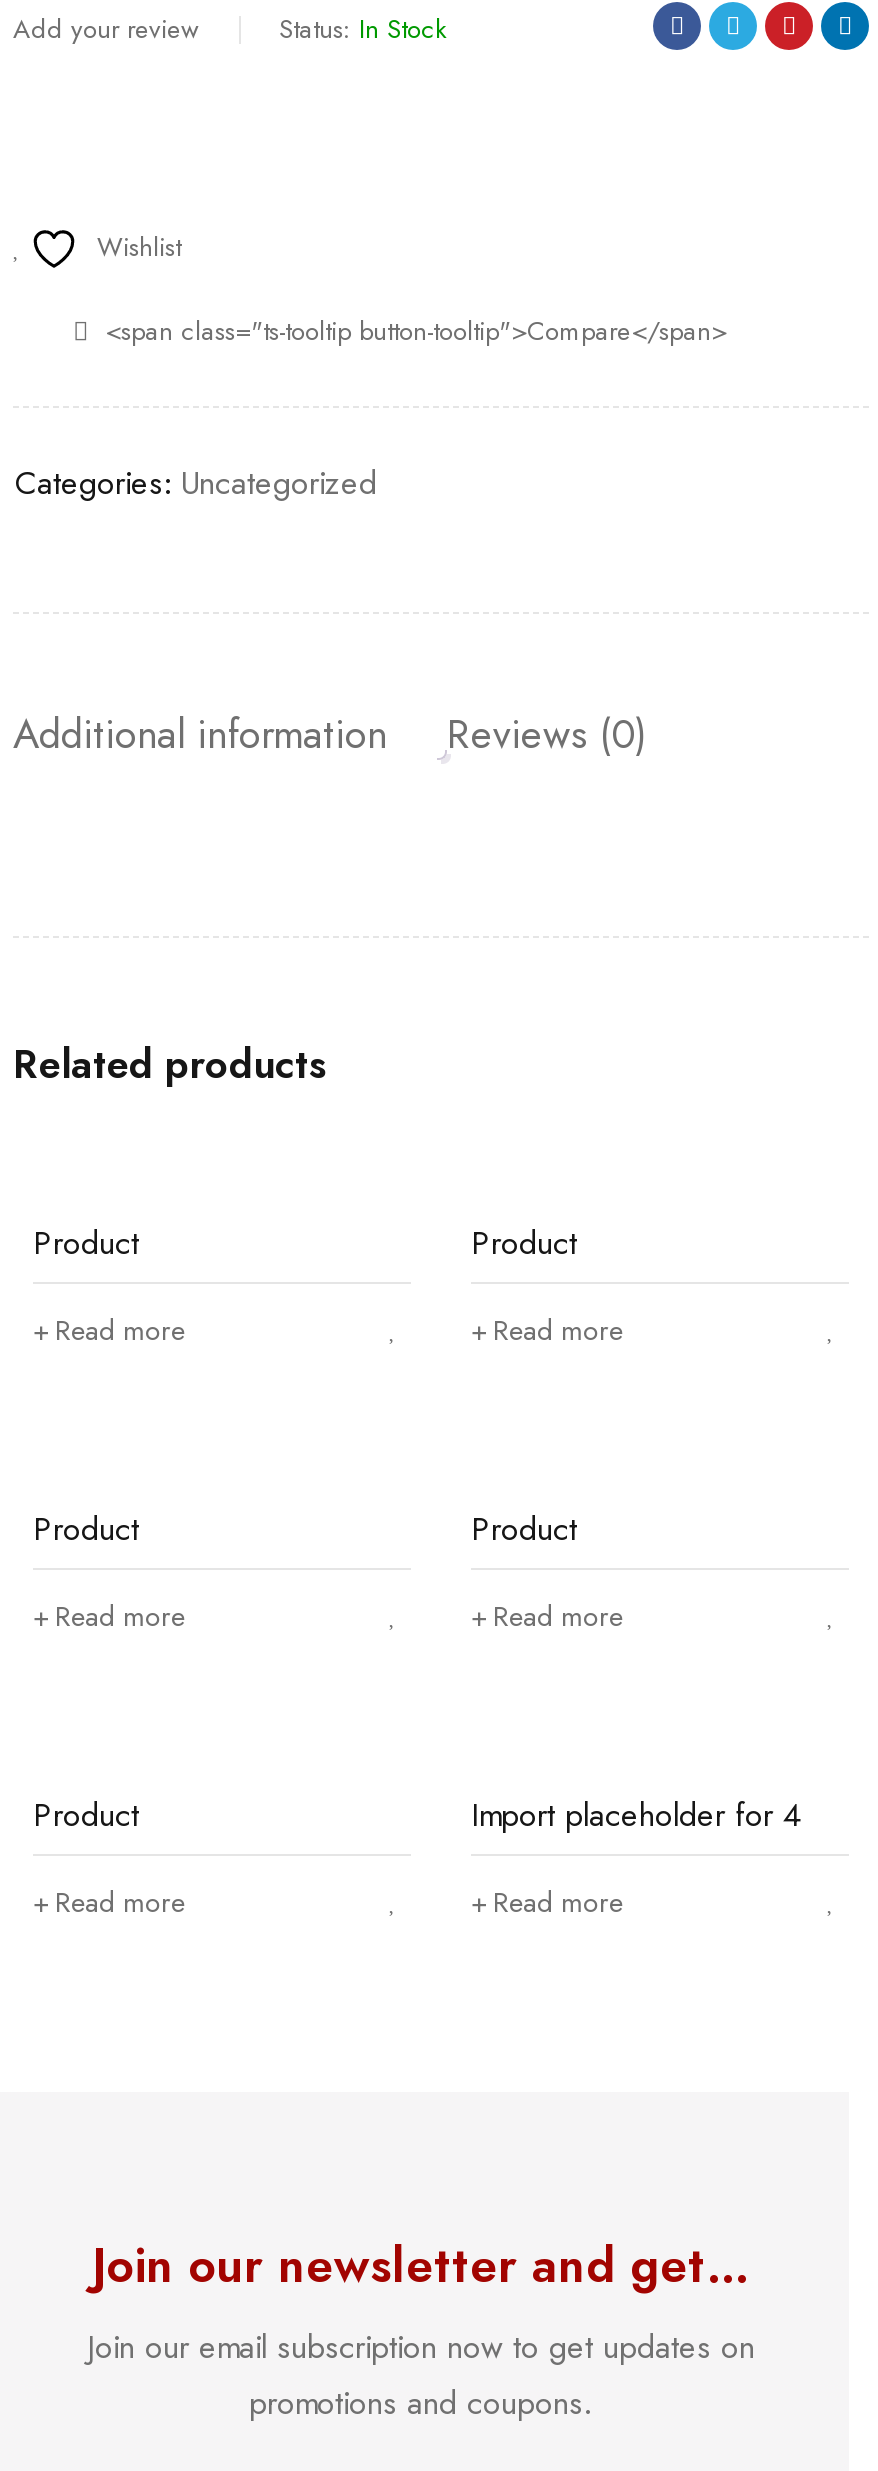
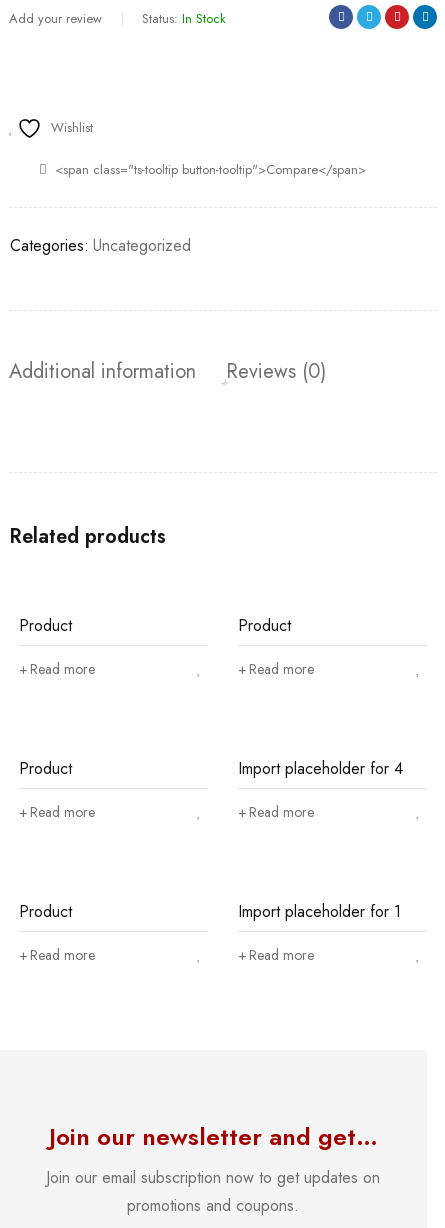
[471,1506,577,1552] Product -> none
moved [471,1792,801,1838] -> [238,757,403,780]: Import placeholder for 4
none -> [238,900,401,923] Import placeholder for 1

